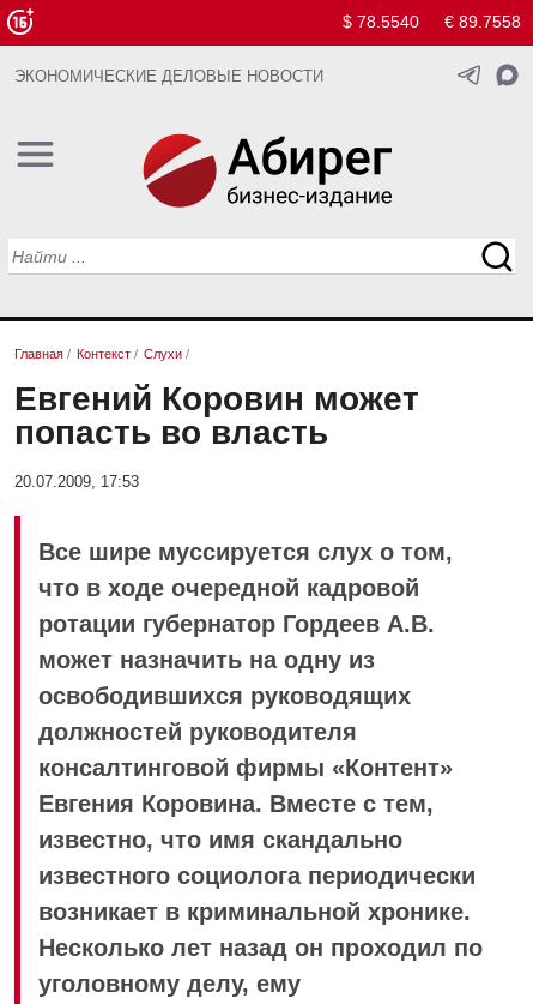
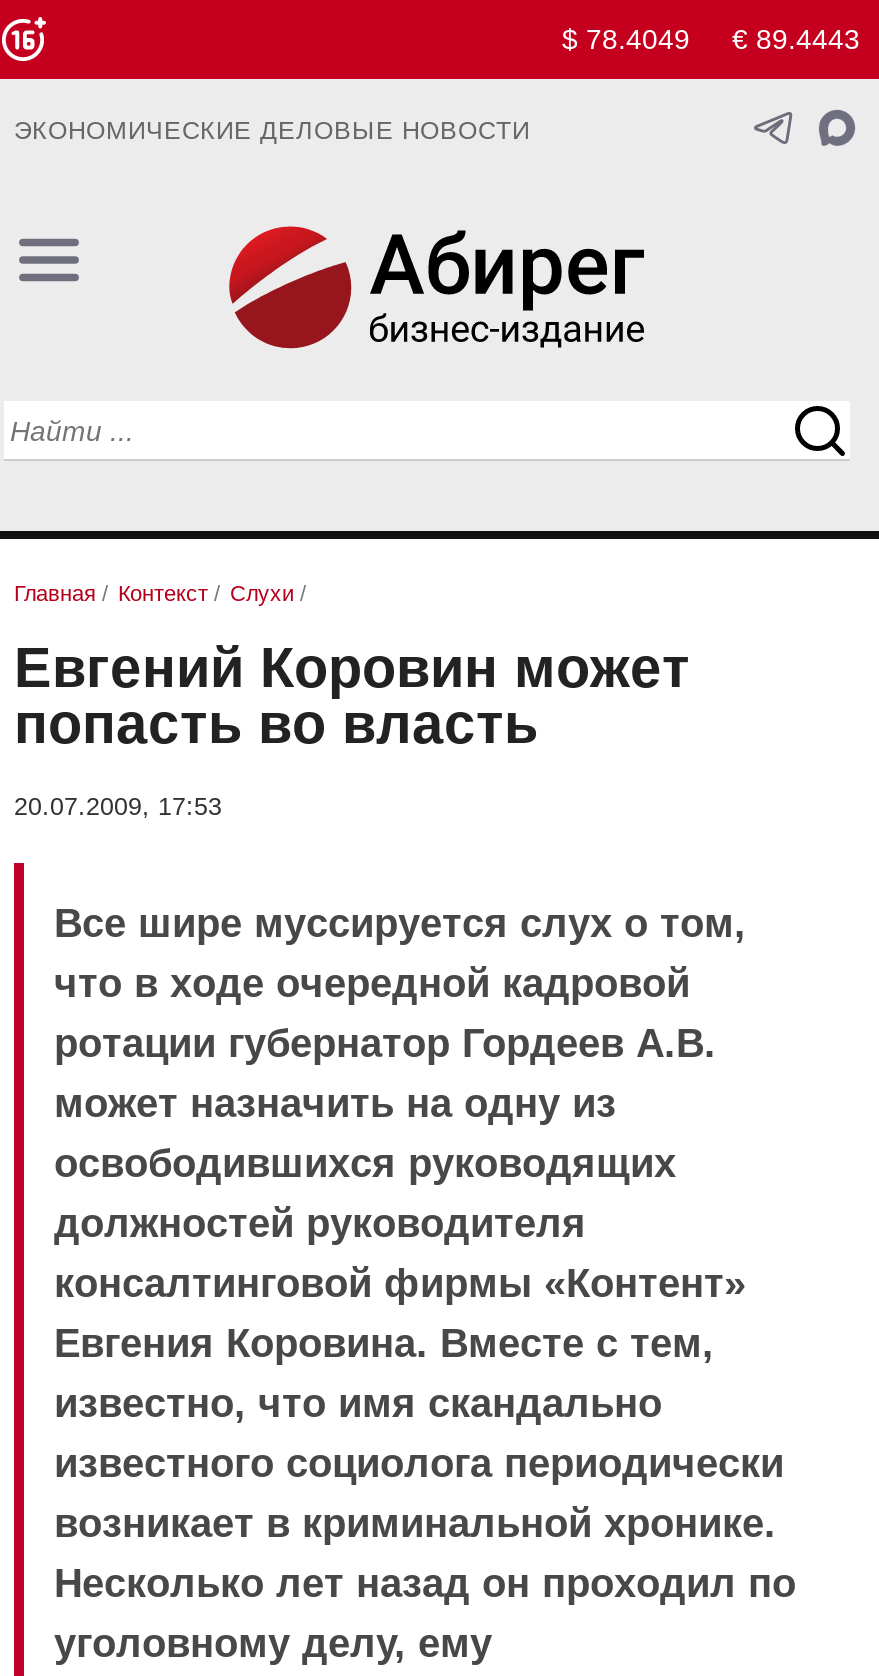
[343,12,419,31] $ 78.5540 -> [562,23,690,55] $ 78.4049
[444,12,521,31] € 89.7558 -> [732,23,860,55] € 89.4443

